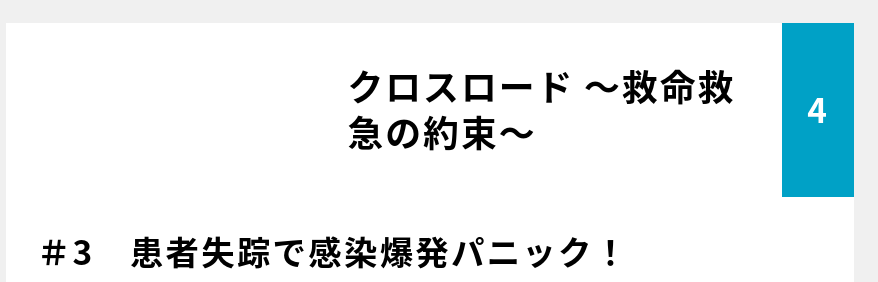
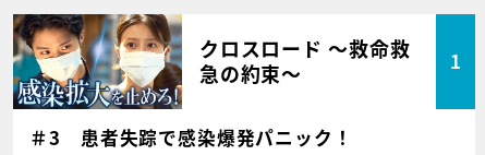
none -> [12,13,183,110] [image]
[348,60,829,134] クロスロード ～救命救 4 -> [199,34,462,74] クロスロード ～救命救 1

